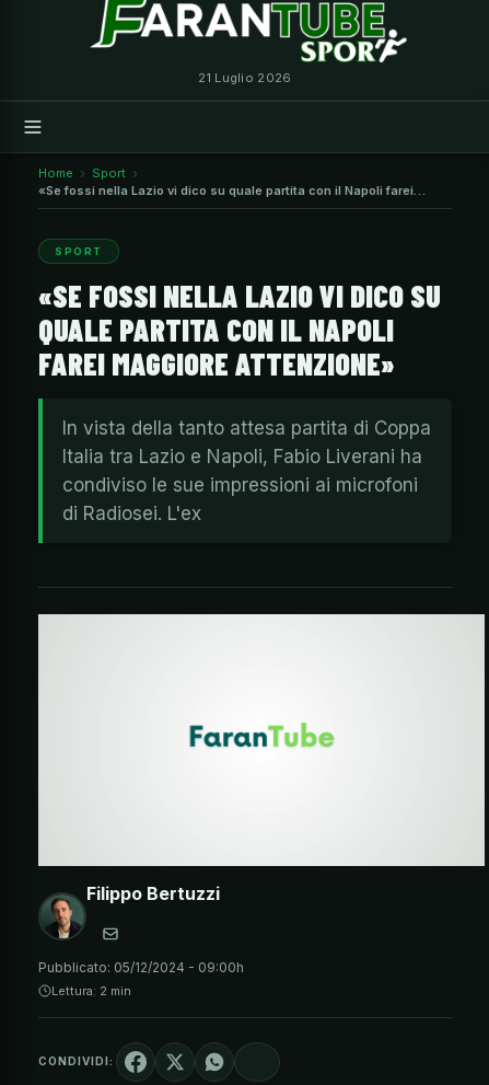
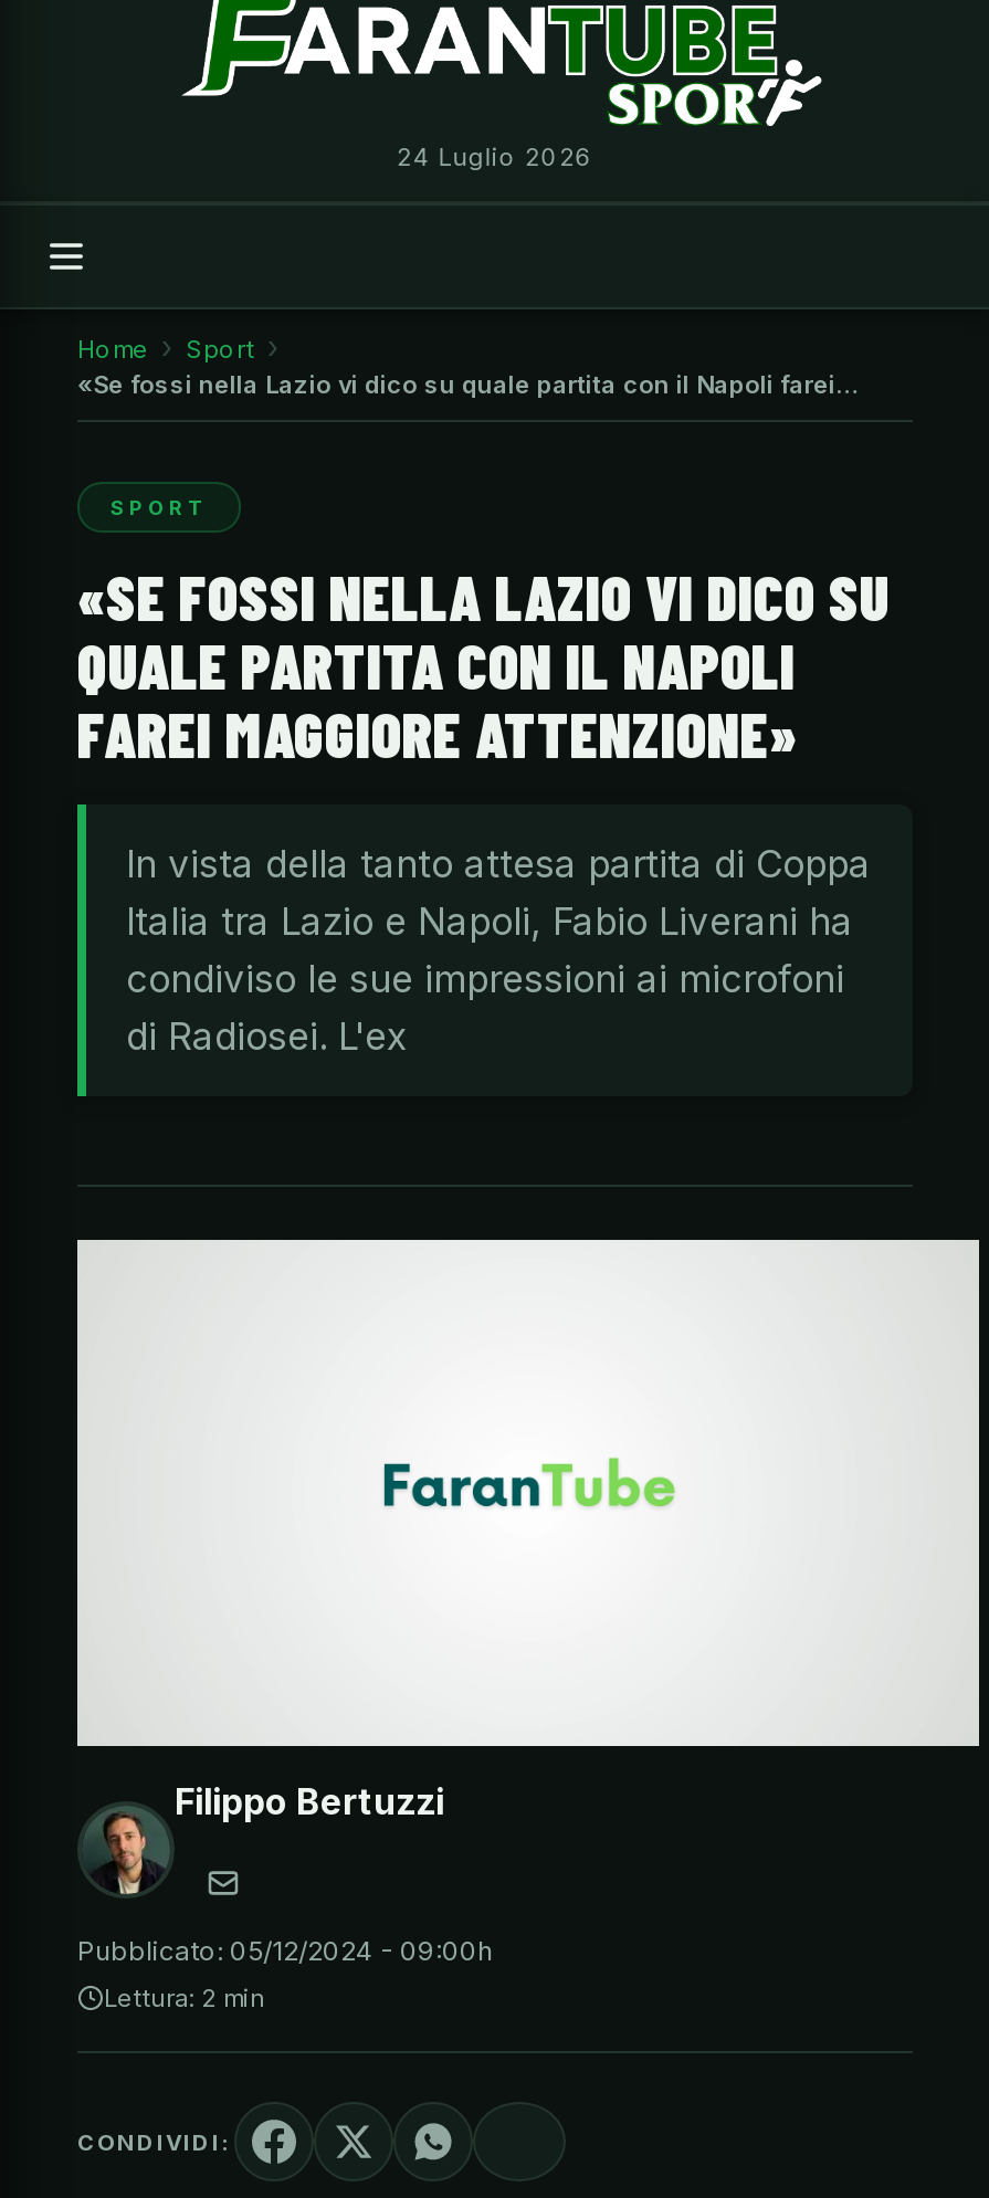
[198,70,292,86] 21 Luglio 2026 -> [396,141,594,172] 24 Luglio 2026

